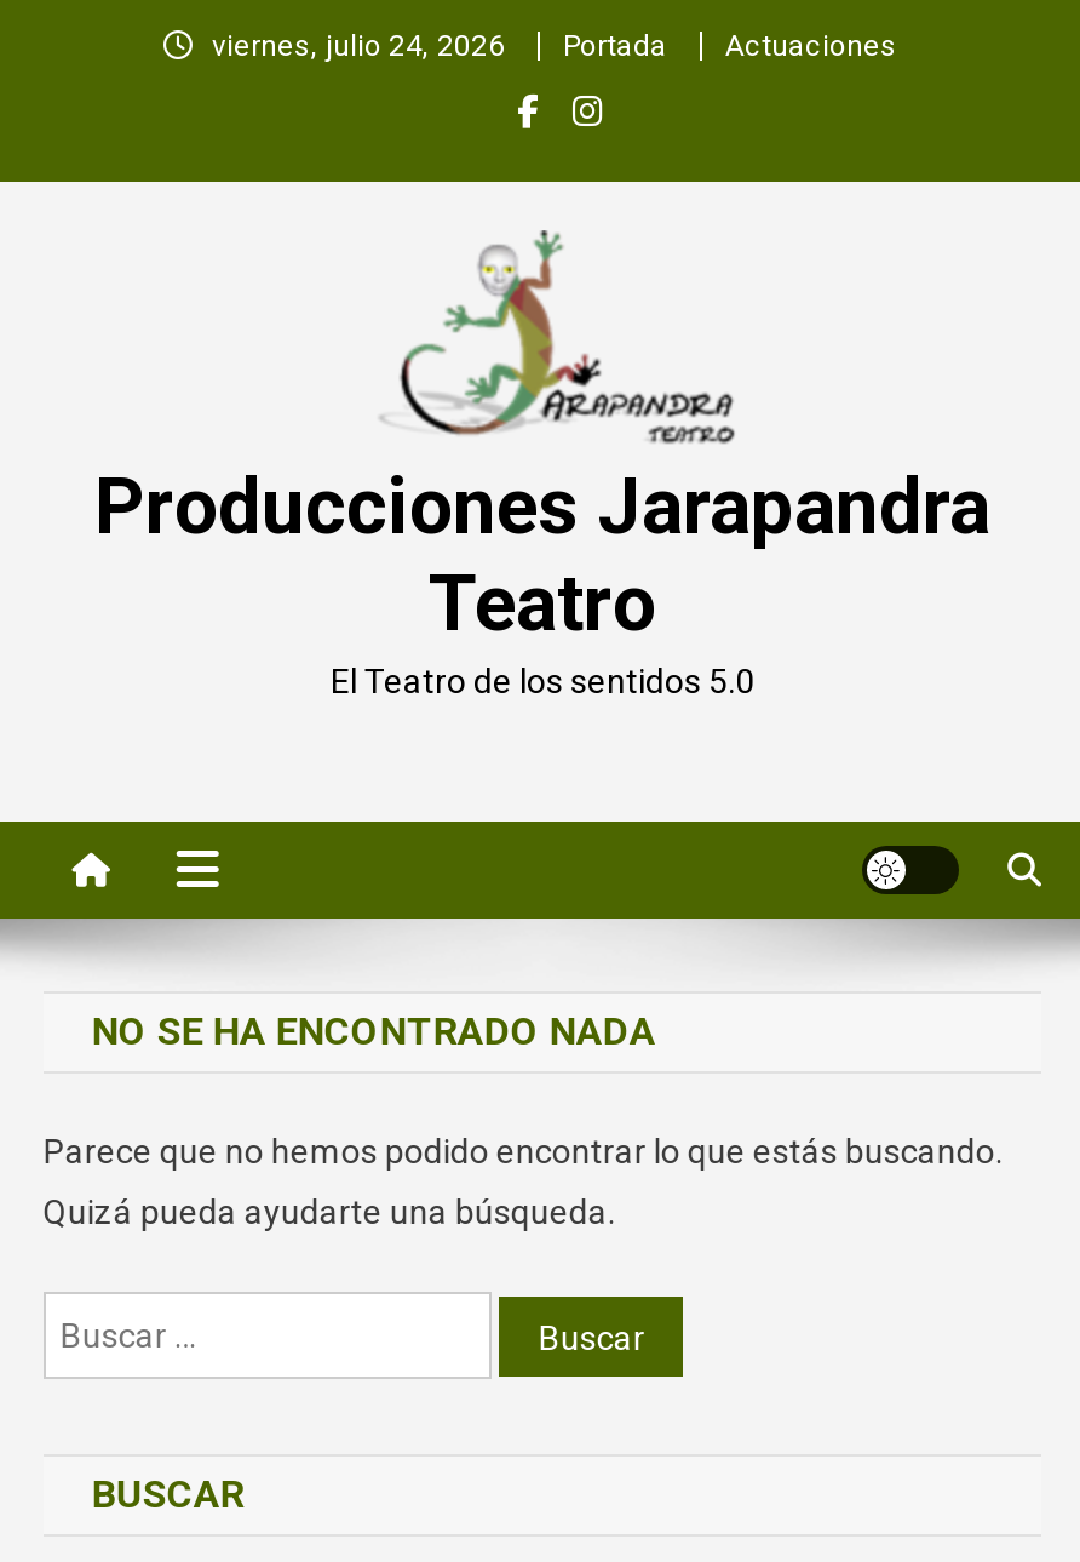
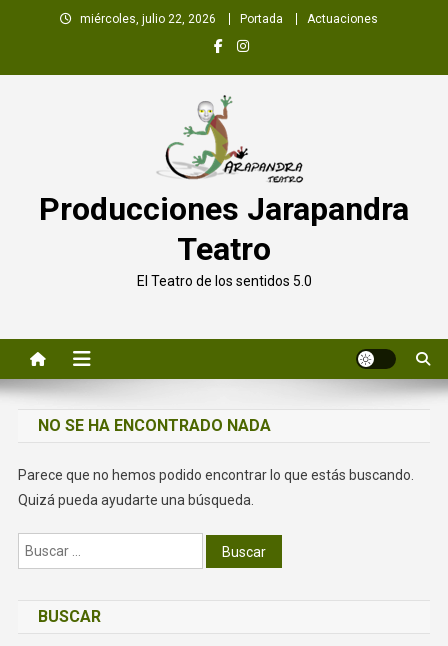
[212,29,505,63] viernes, julio 24, 2026 -> [80,12,216,26] miércoles, julio 22, 2026

